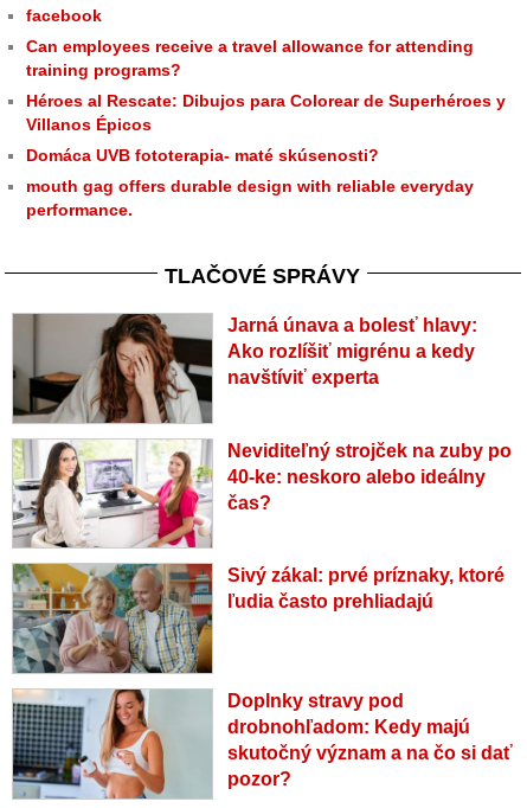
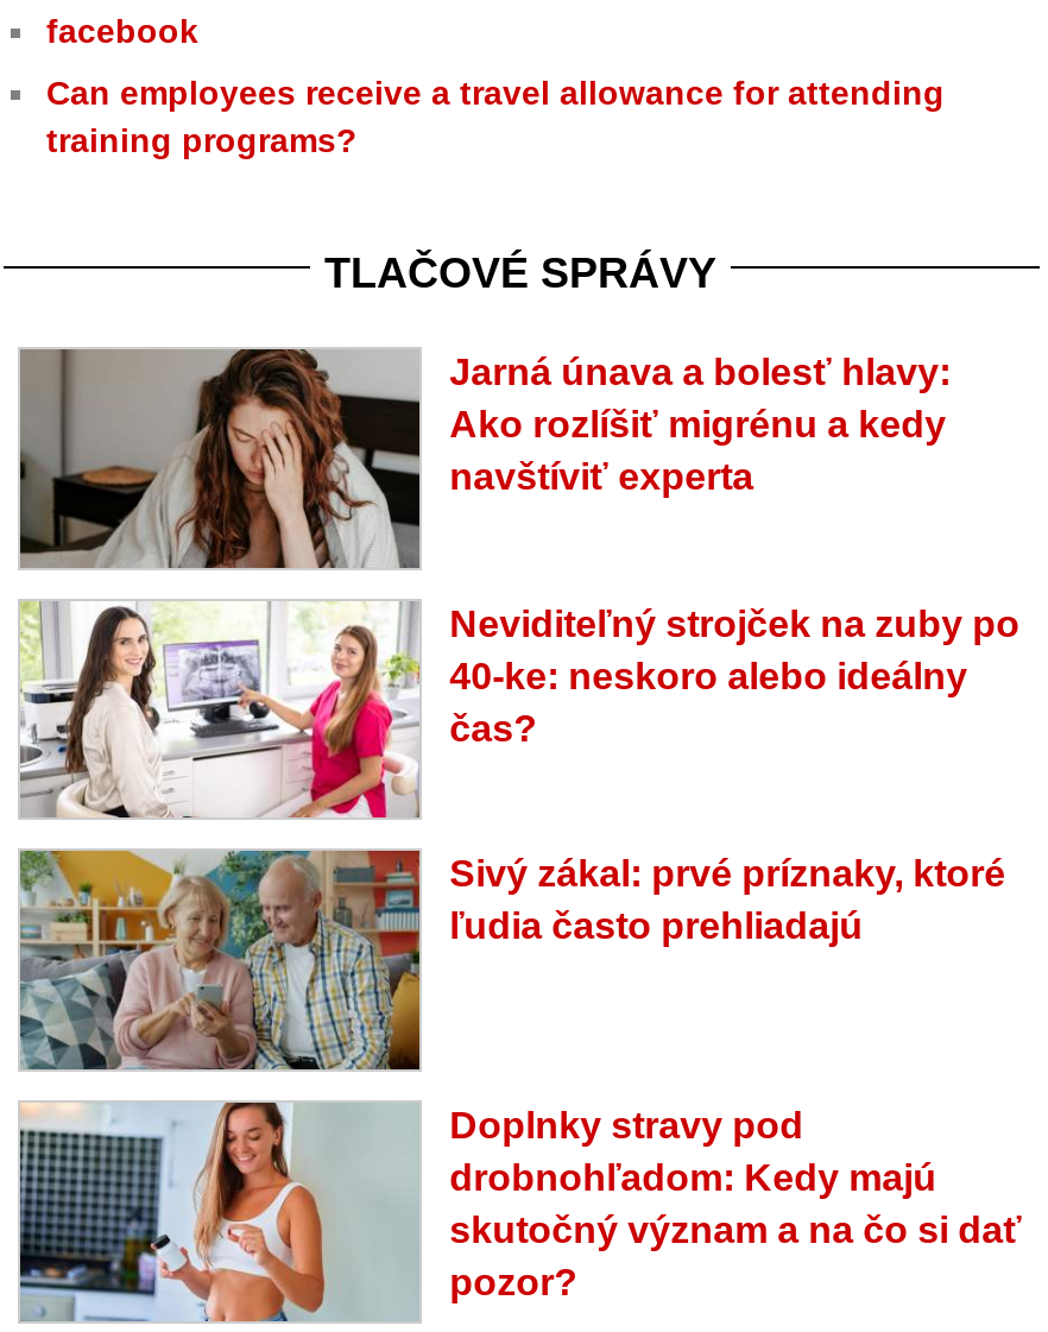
[26,91,506,219] Héroes al Rescate: Dibujos para Colorear de Superhéroes y | Villanos Épicos | Domáca UVB fototerapia- maté skúsenosti? | mouth gag offers durable design with reliable everyday | performance. -> none

